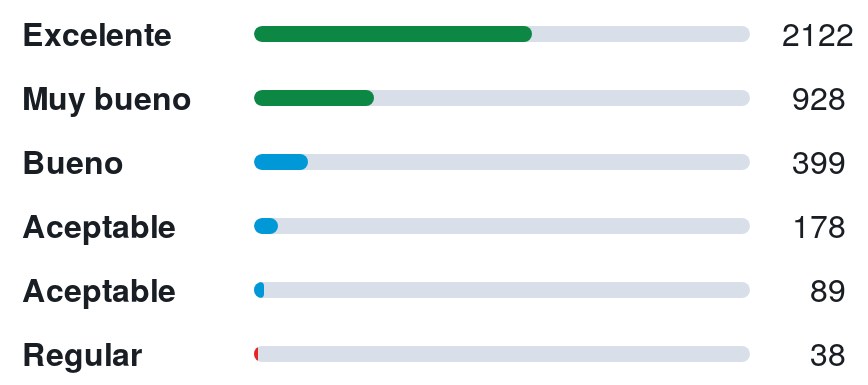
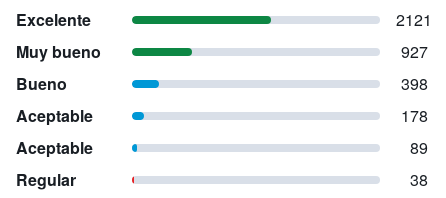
[782,10,854,56] 2122 -> [396,8,432,31] 2121
[792,74,846,120] 928 -> [401,40,428,63] 927
[792,138,846,184] 399 -> [401,72,428,95] 398

